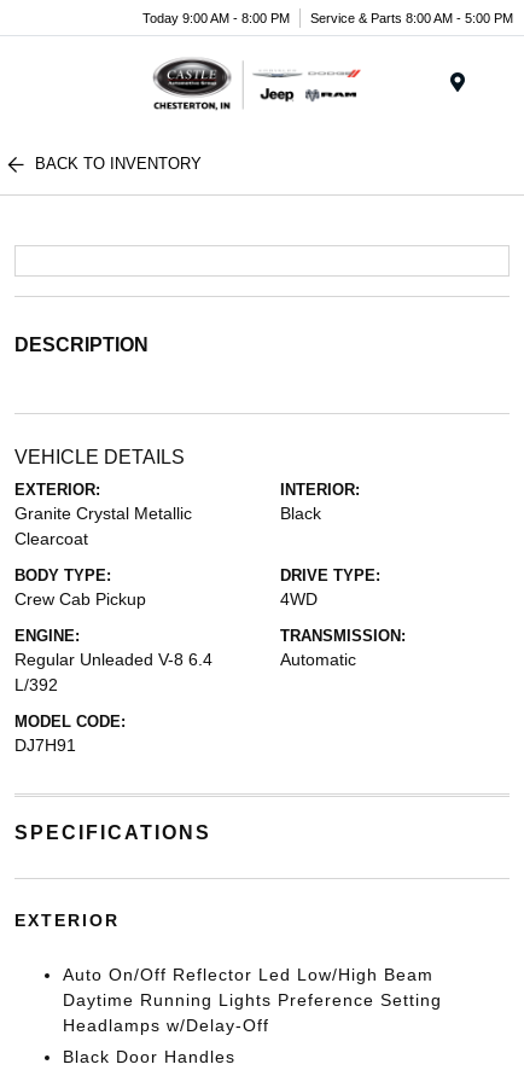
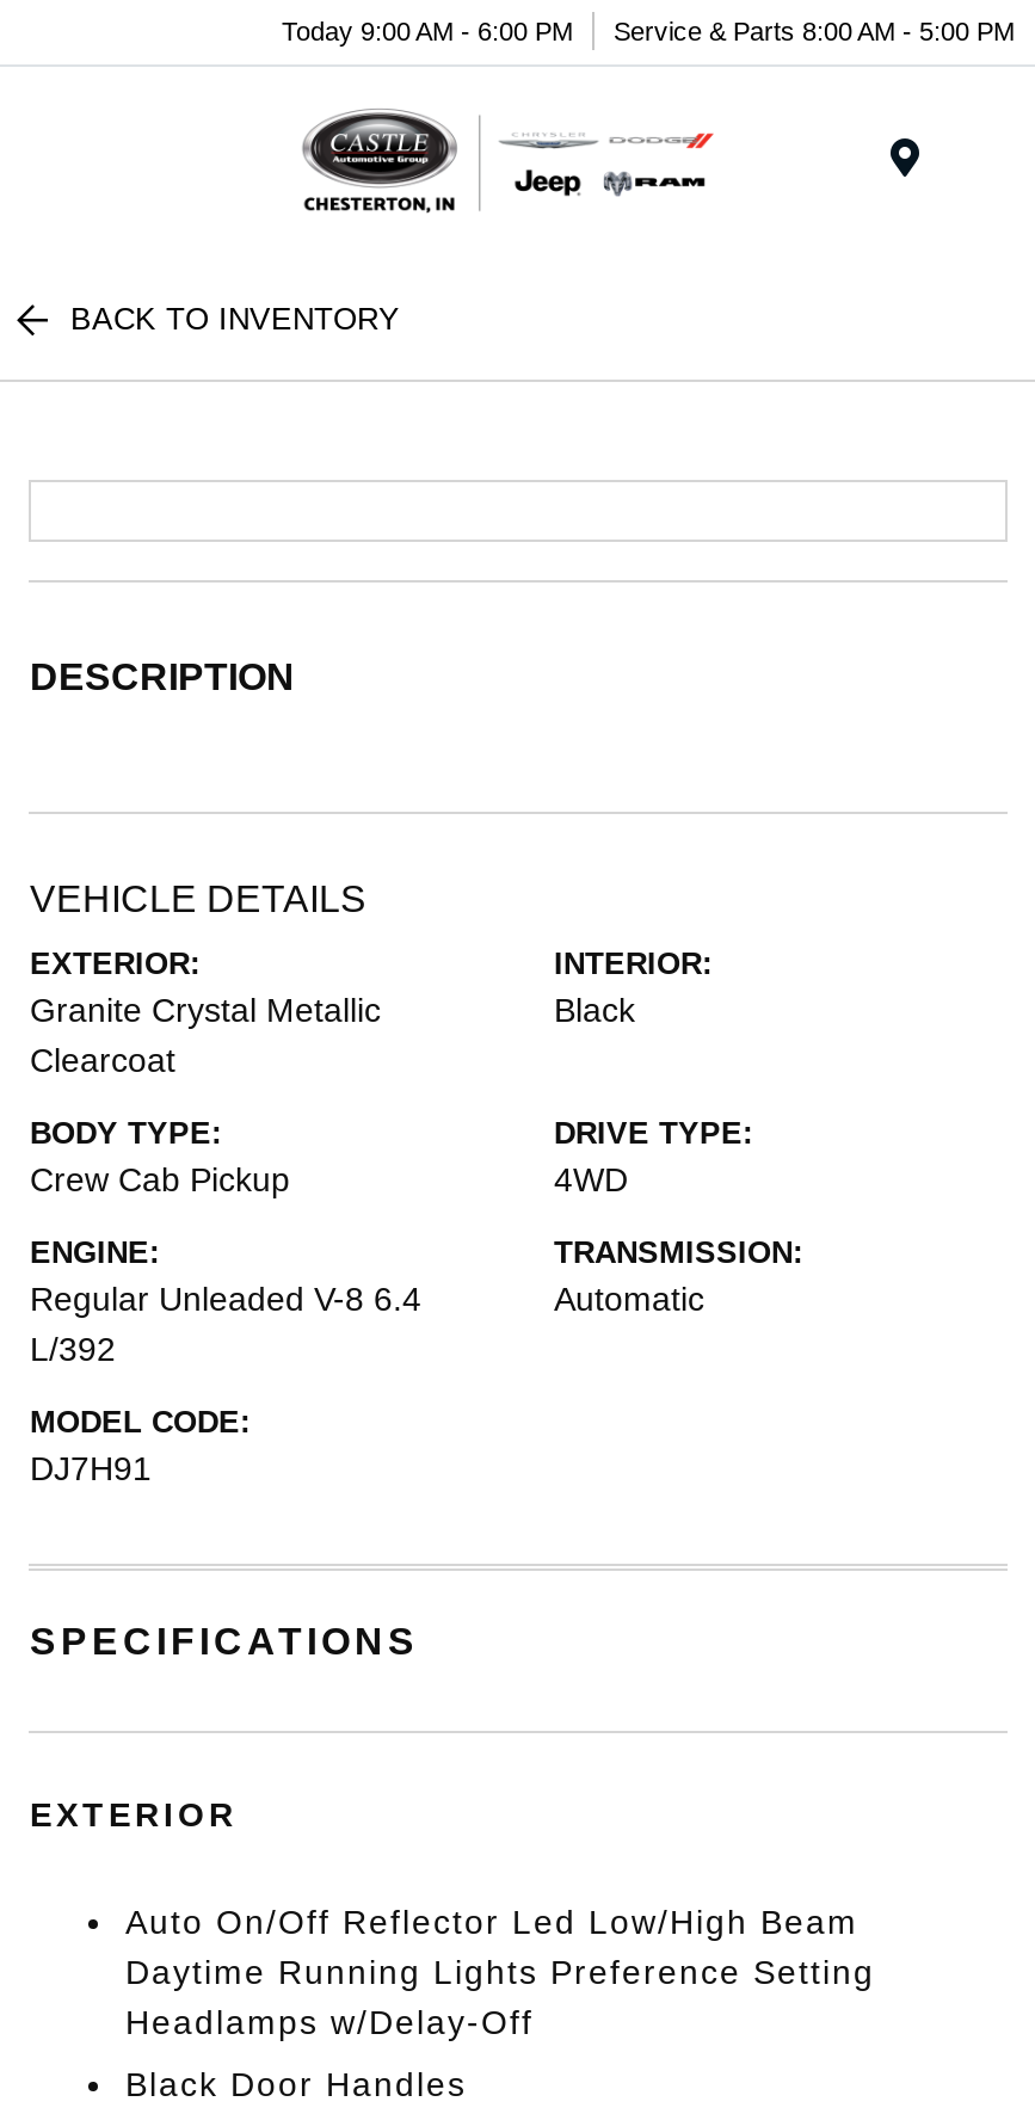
[142,10,513,25] Today 9:00 AM - 8:00 PM Service & Parts 8:00 AM - 5:00 PM -> [282,16,1015,44] Today 9:00 AM - 6:00 PM Service & Parts 8:00 AM - 5:00 PM

